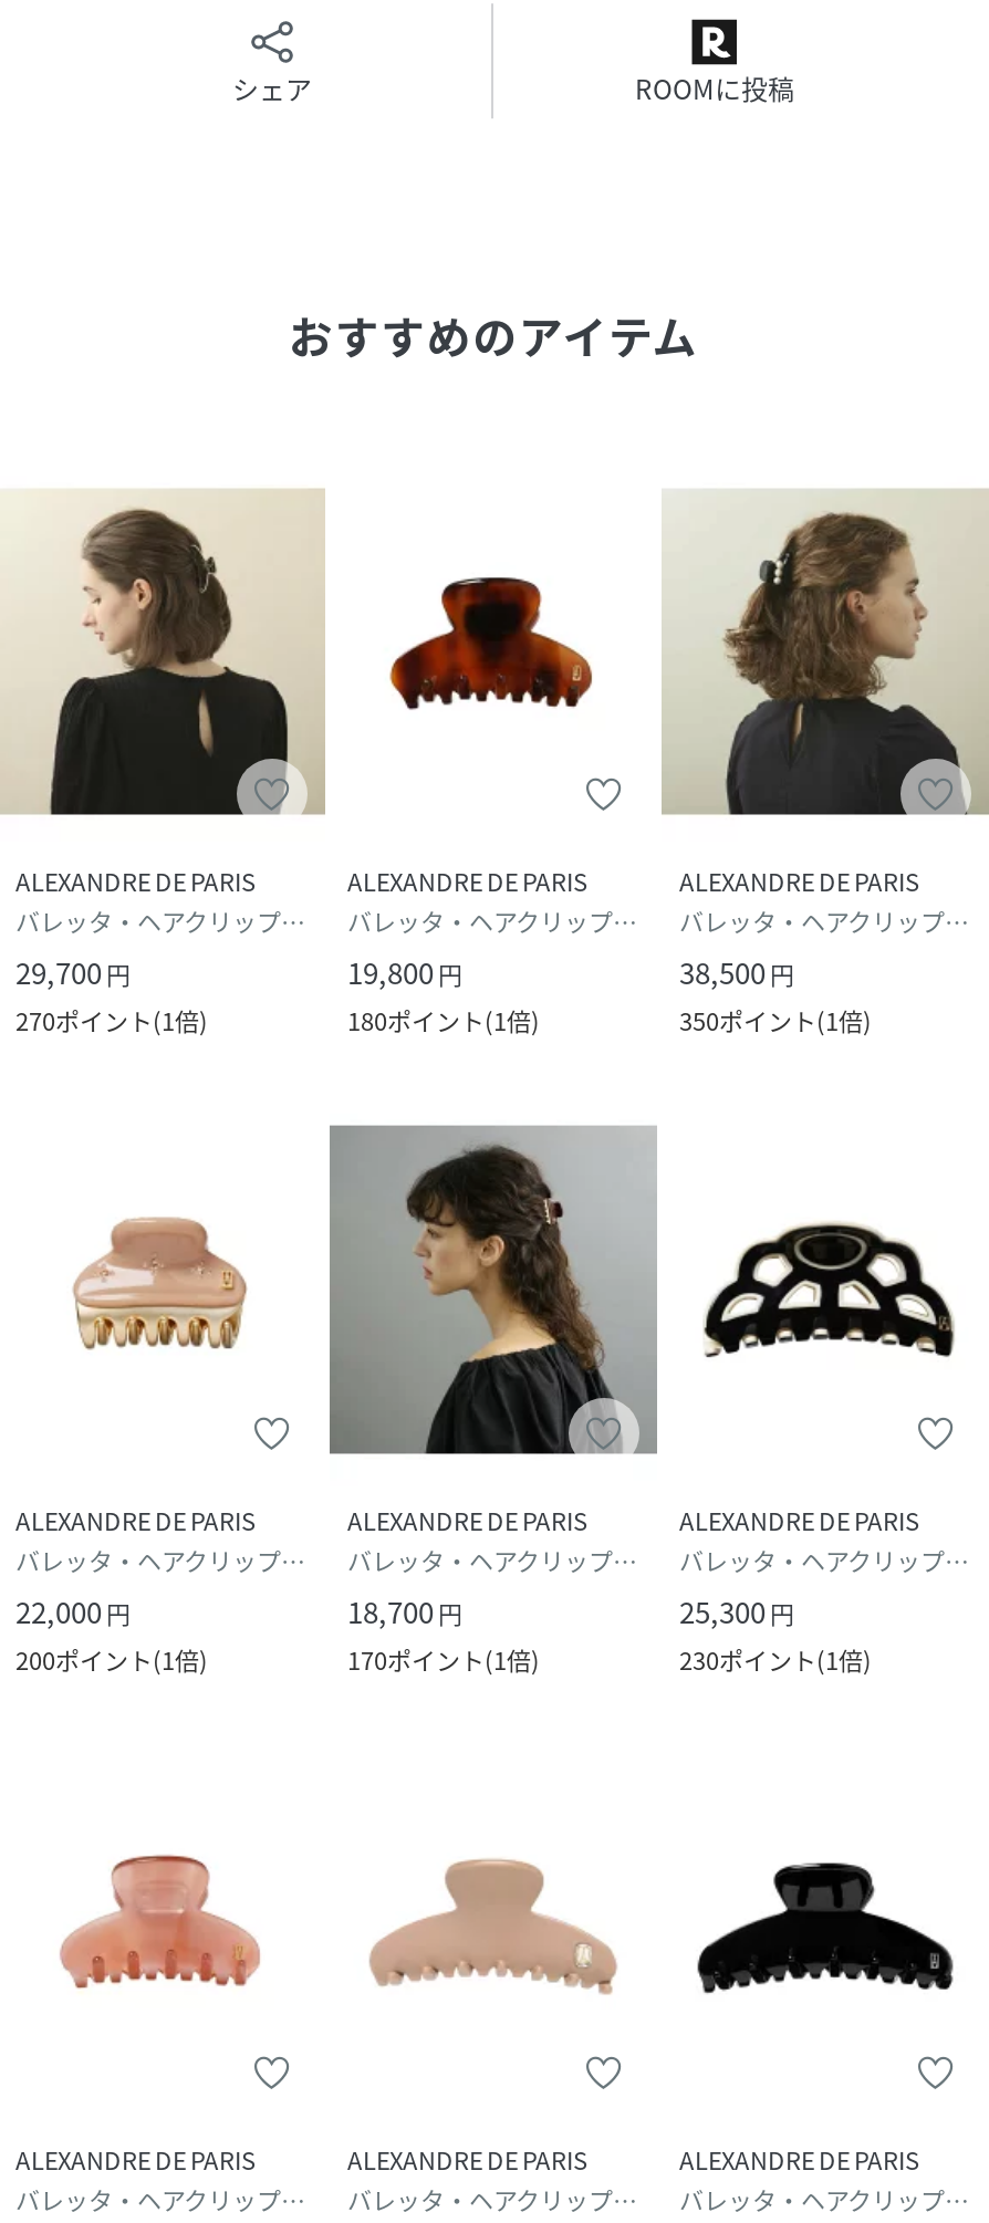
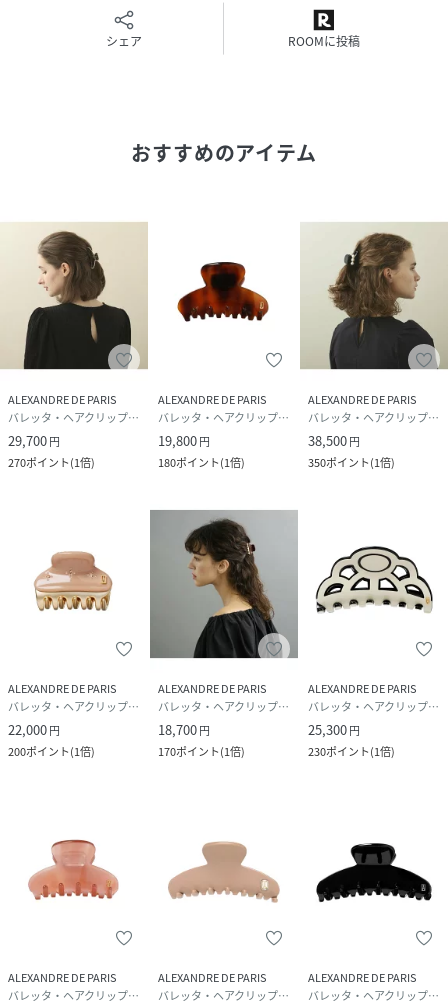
[697,1206,954,1358] [image] -> [315,545,432,614] [image]

